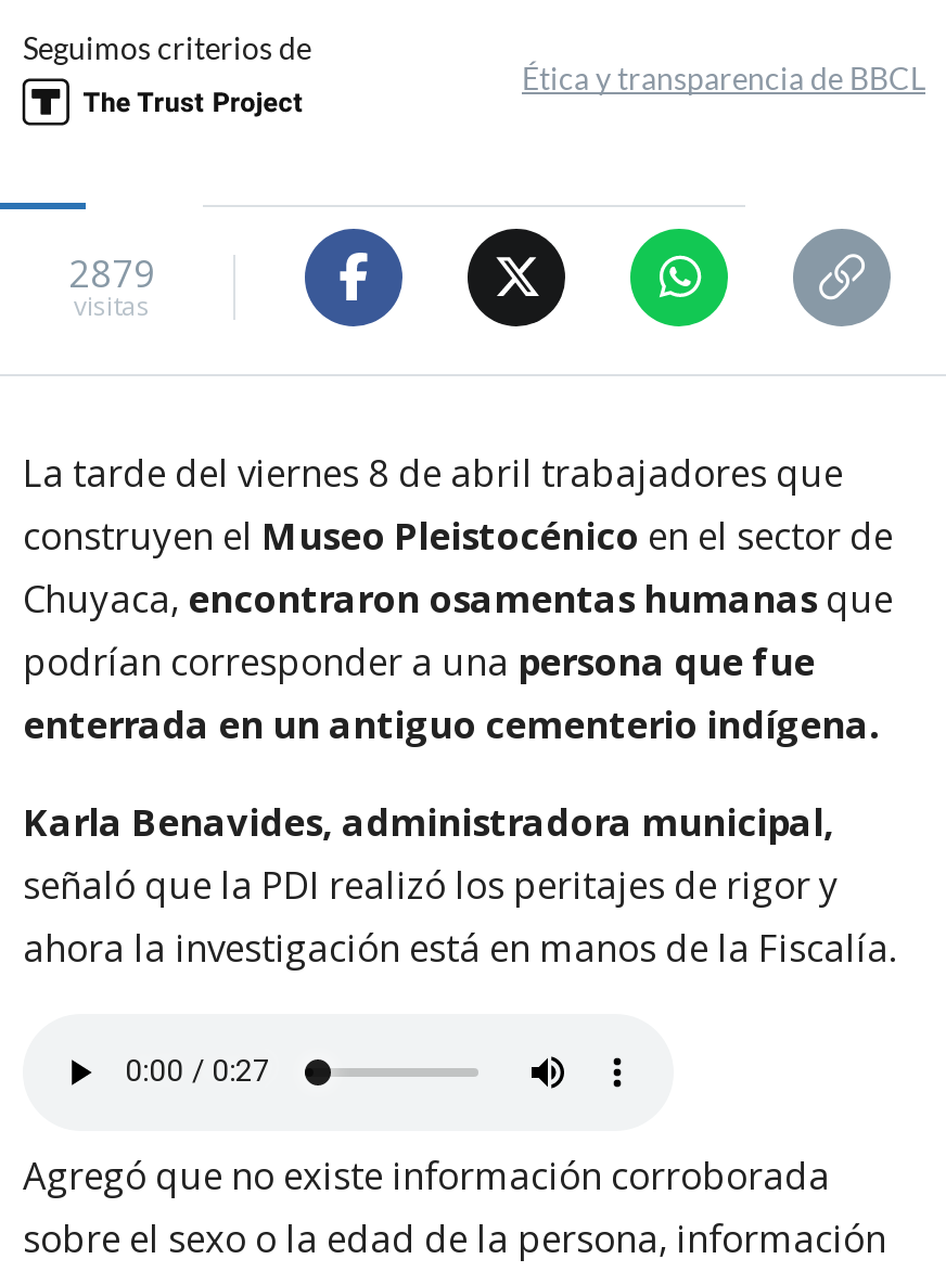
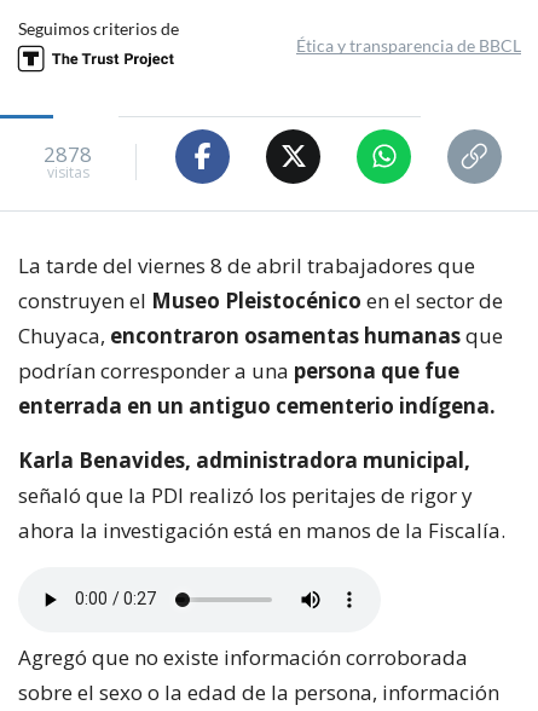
[68,249,155,299] 2879 -> [44,141,92,168] 2878

